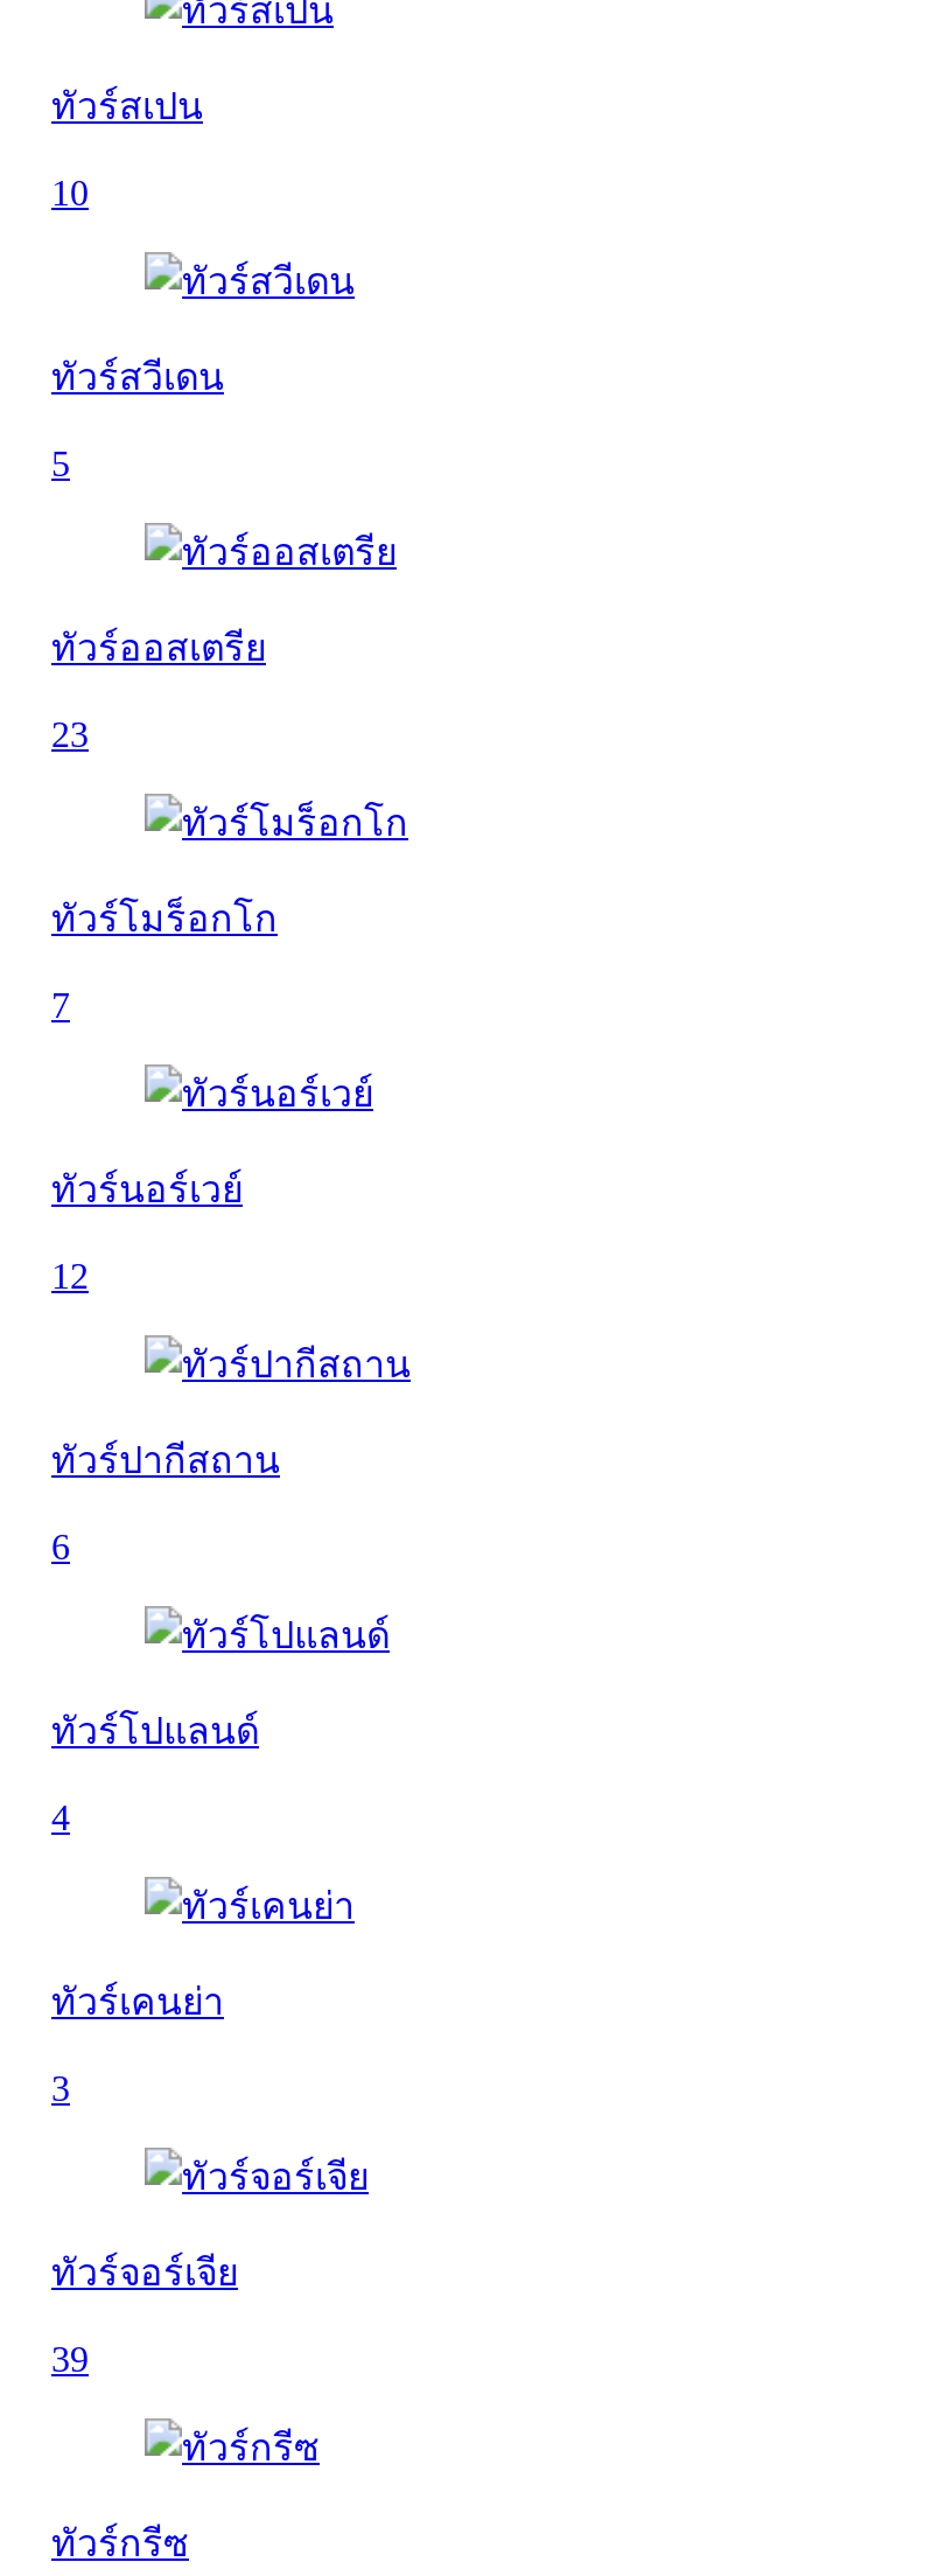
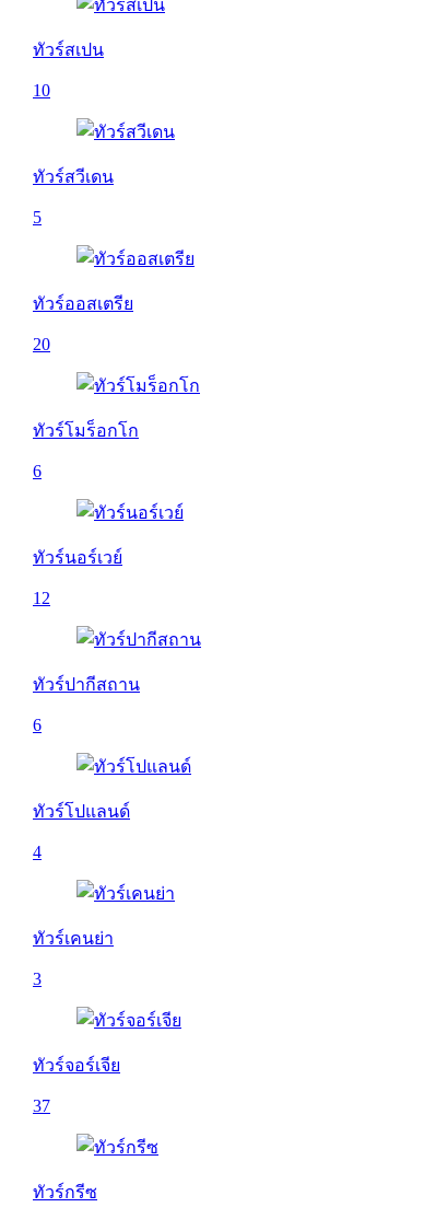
[51,714,89,754] 23 -> [33,335,50,353] 20
[51,985,70,1025] 7 -> [33,462,42,480] 6
[51,2339,89,2379] 39 -> [33,1096,50,1115] 37

